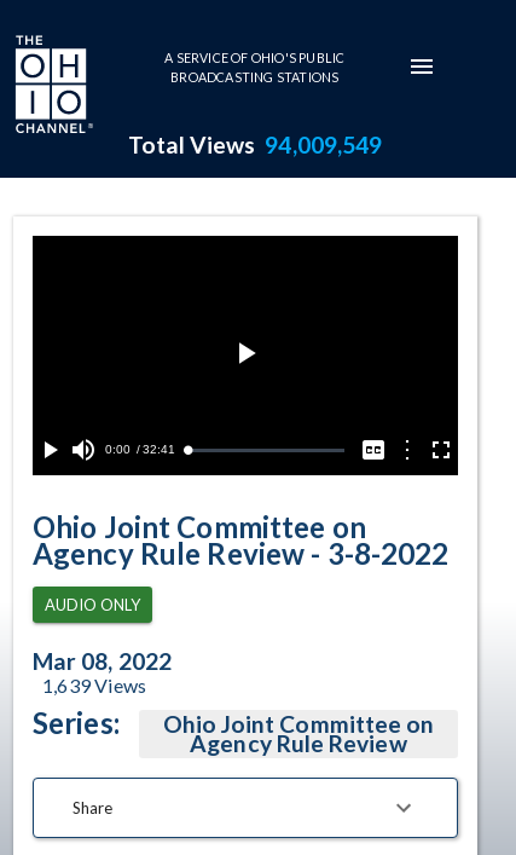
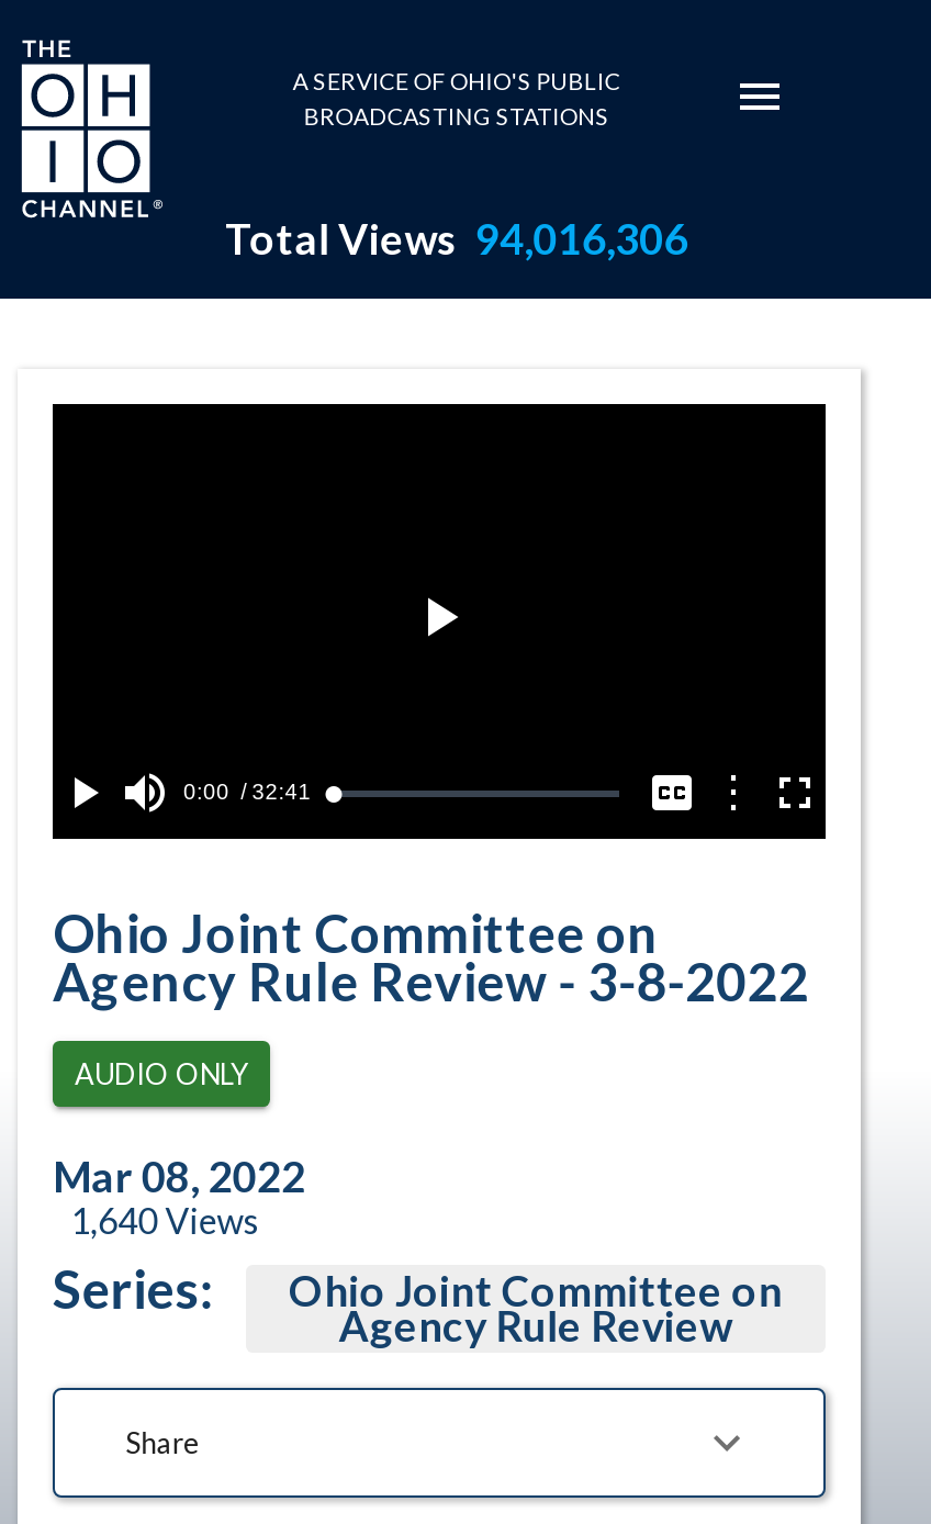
[127,131,382,158] Total Views 94,009,549 -> [225,213,688,264] Total Views 94,016,306
[42,674,146,697] 1,639 Views -> [70,1199,260,1241] 1,640 Views

